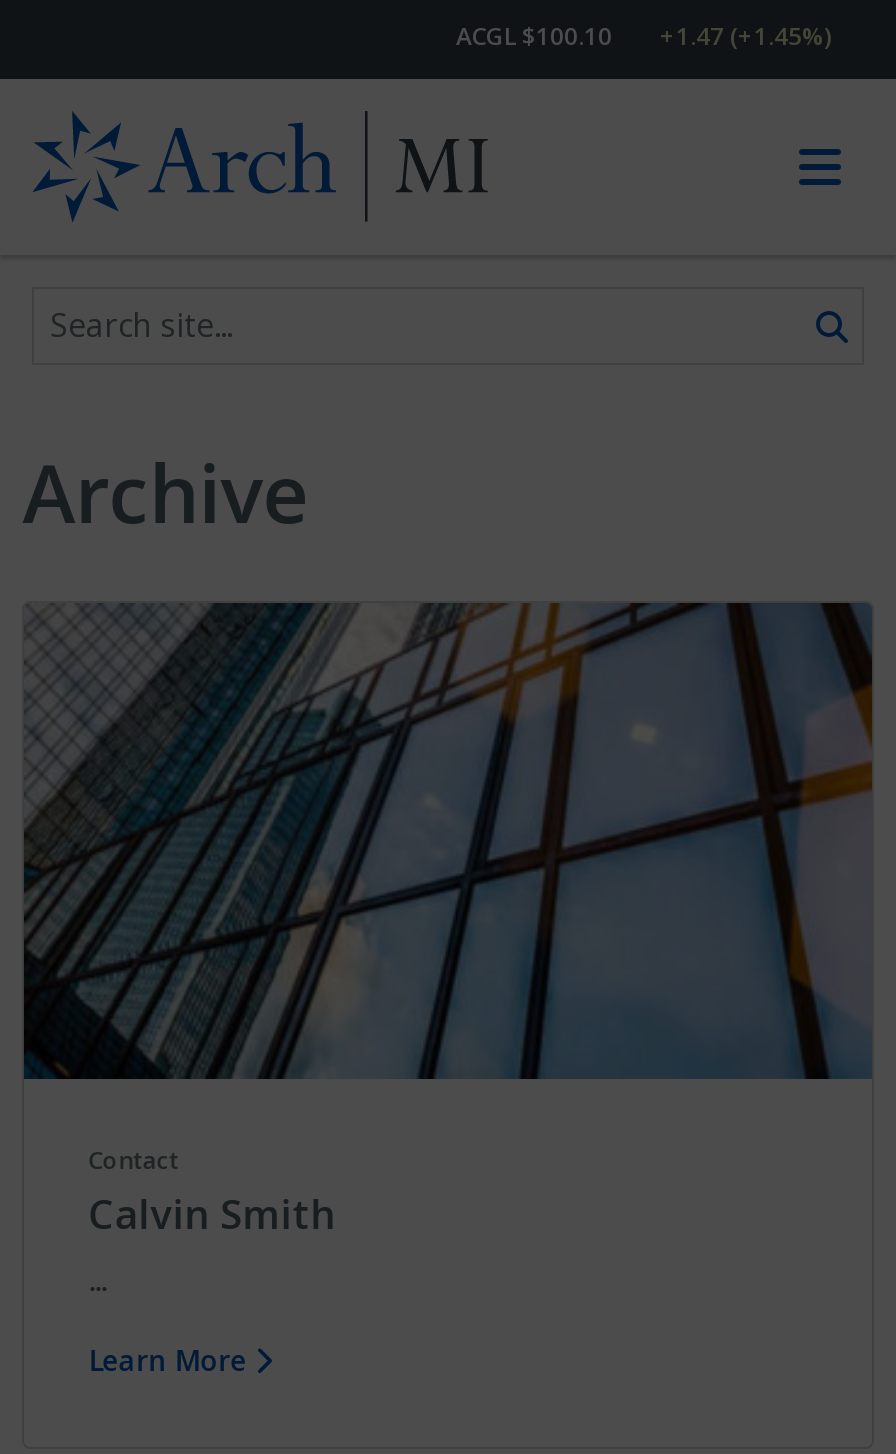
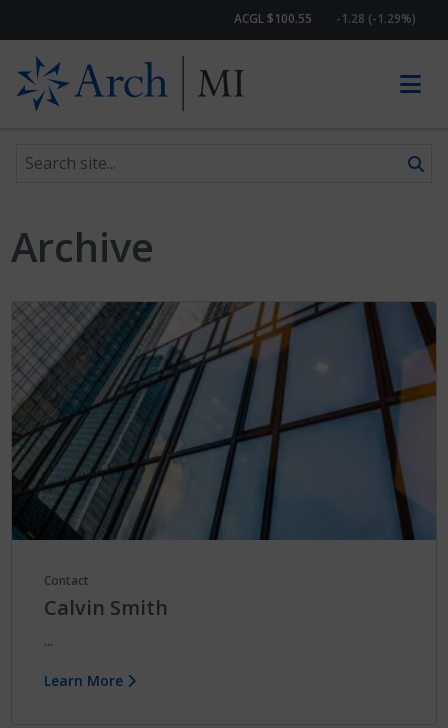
[456,19,612,53] ACGL $100.10 -> [234,10,312,27] ACGL $100.55
[660,19,832,53] +1.47 (+1.45%) -> [336,10,416,27] -1.28 (-1.29%)

